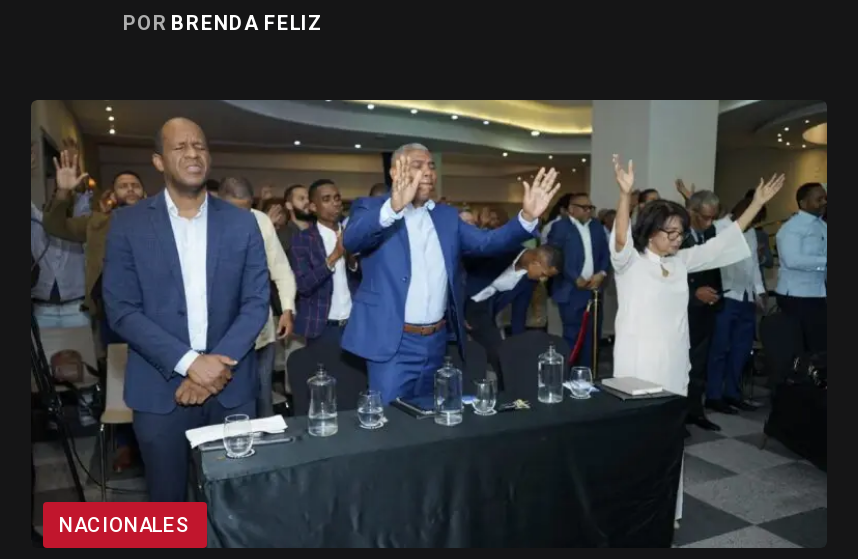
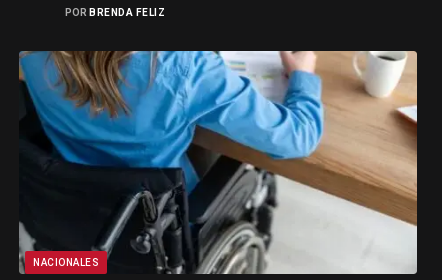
[31,97,829,549] [image] -> [18,50,418,275] [image]

